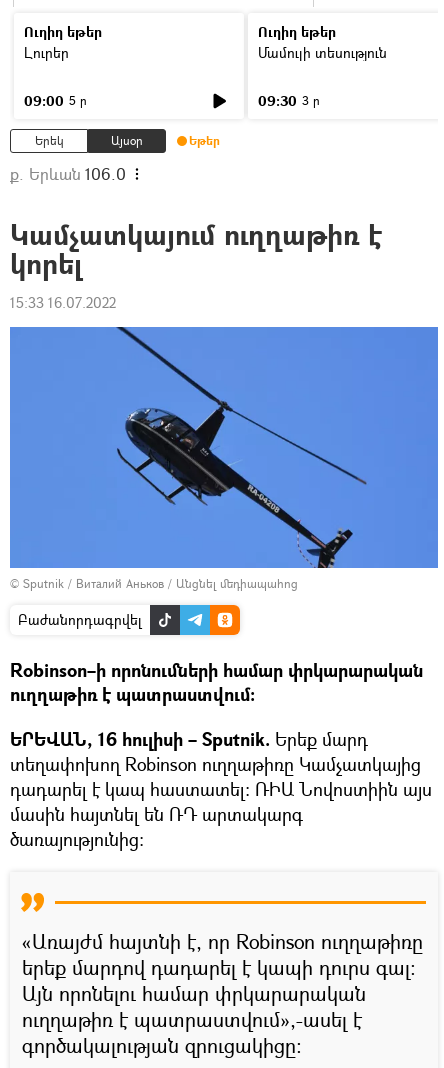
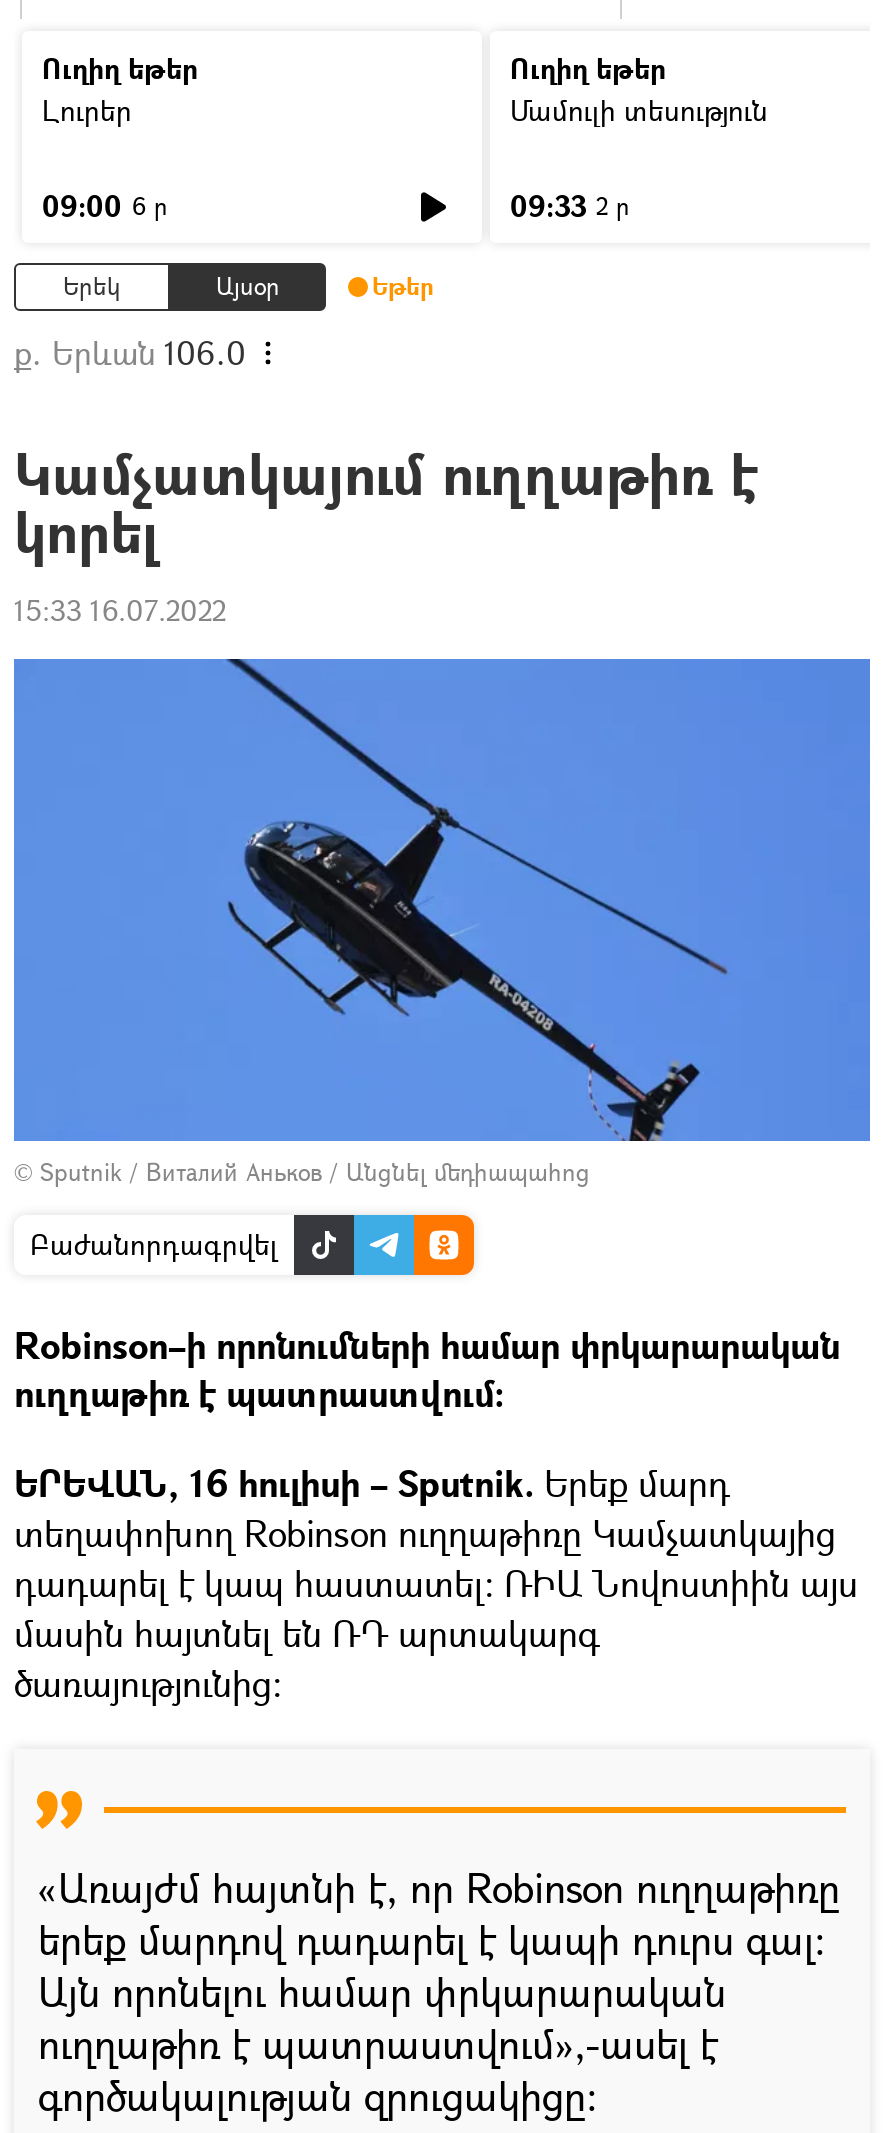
[24,91,87,110] 09:00 5 ր -> [42,187,168,225] 09:00 6 ր
[258,91,320,110] 09:30 3 ր -> [510,187,630,225] 09:33 2 ր

